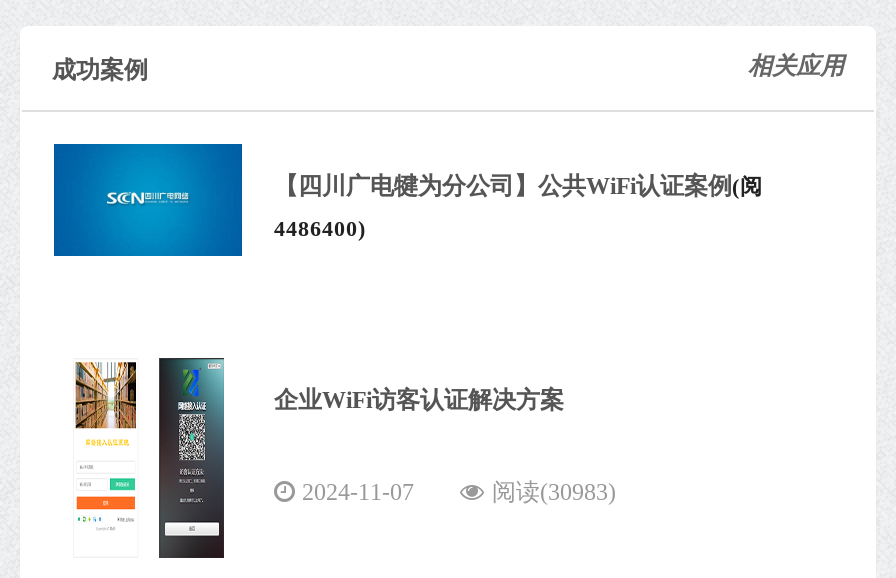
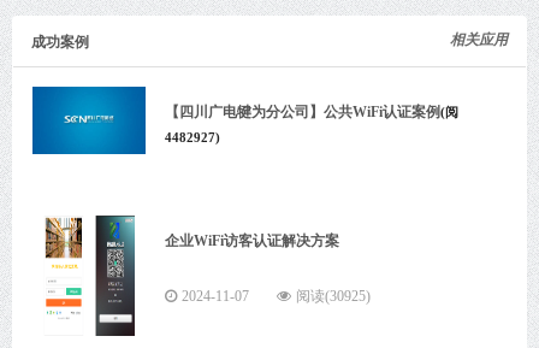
[274,217,366,241] 4486400) -> [165,130,220,145] 4482927)
[492,479,616,507] 阅读(30983) -> [296,288,371,305] 阅读(30925)

